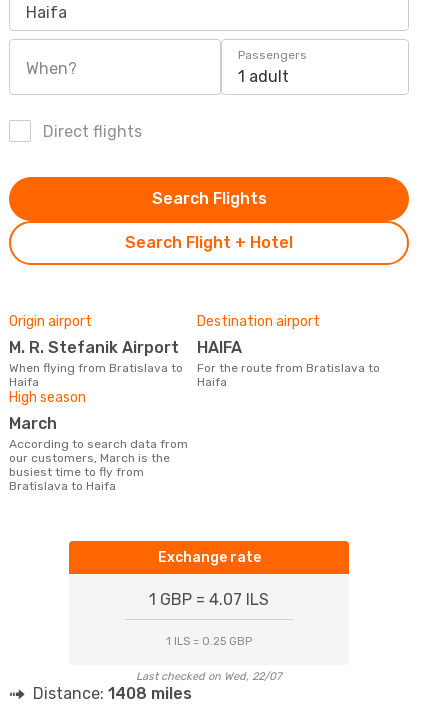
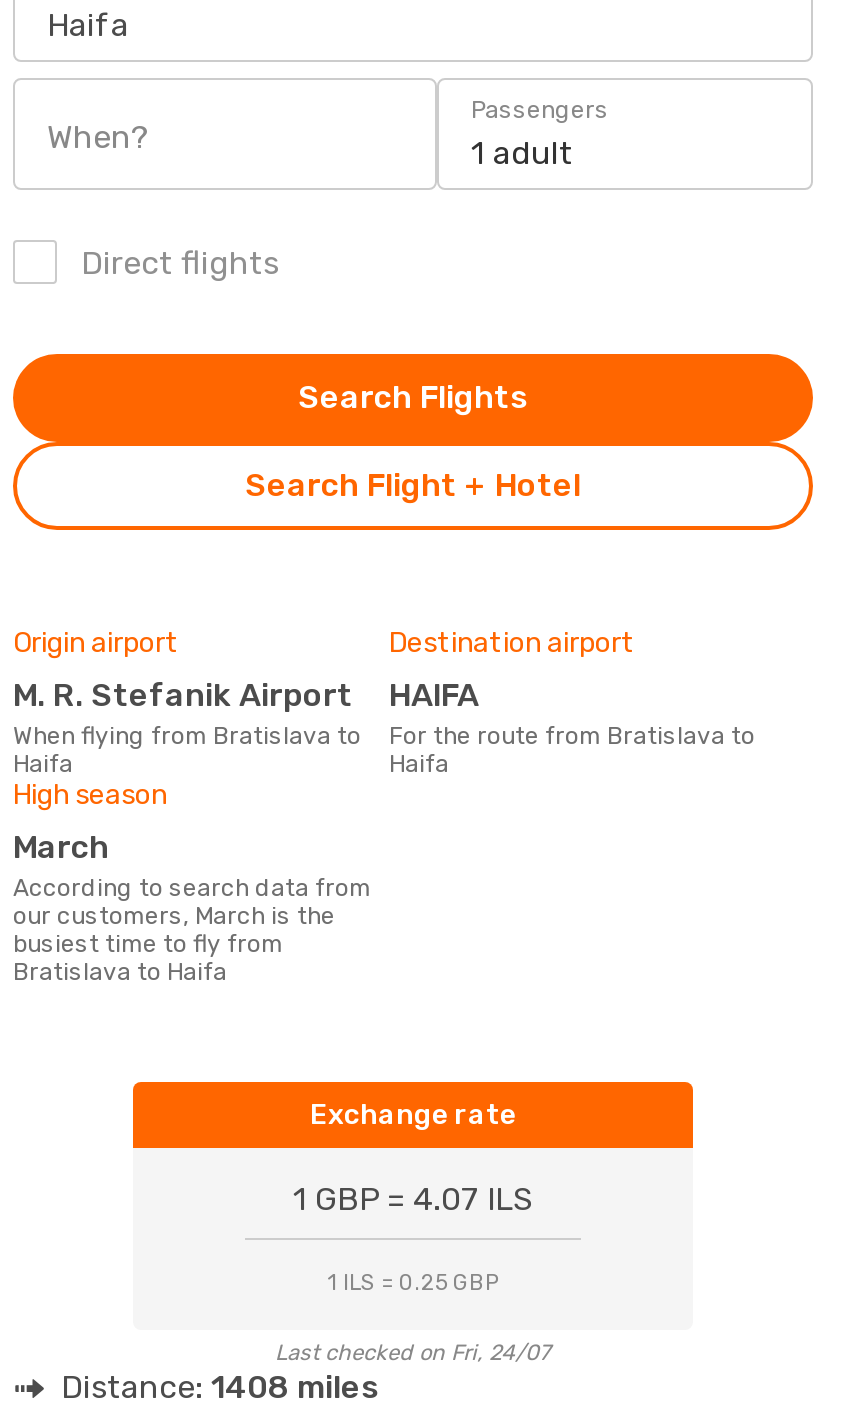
[136,670,282,683] Last checked on Wed, 22/07 -> [275,1340,551,1366] Last checked on Fri, 24/07

